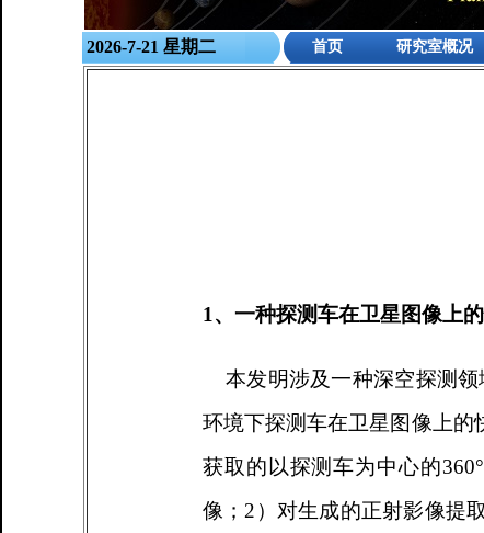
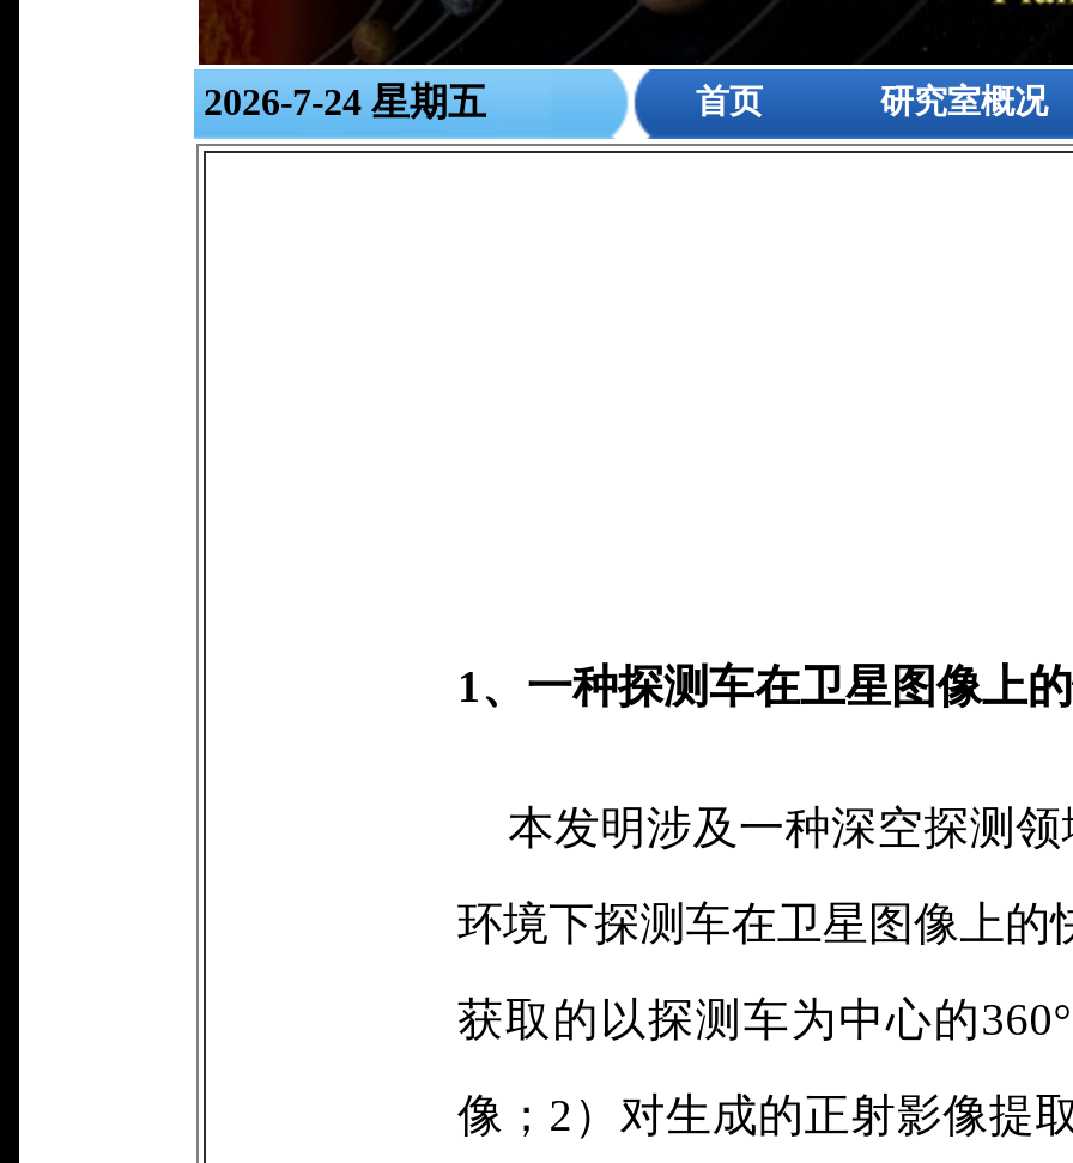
[87,37,216,56] 2026-7-21 星期二 -> [204,81,486,122] 2026-7-24 星期五

